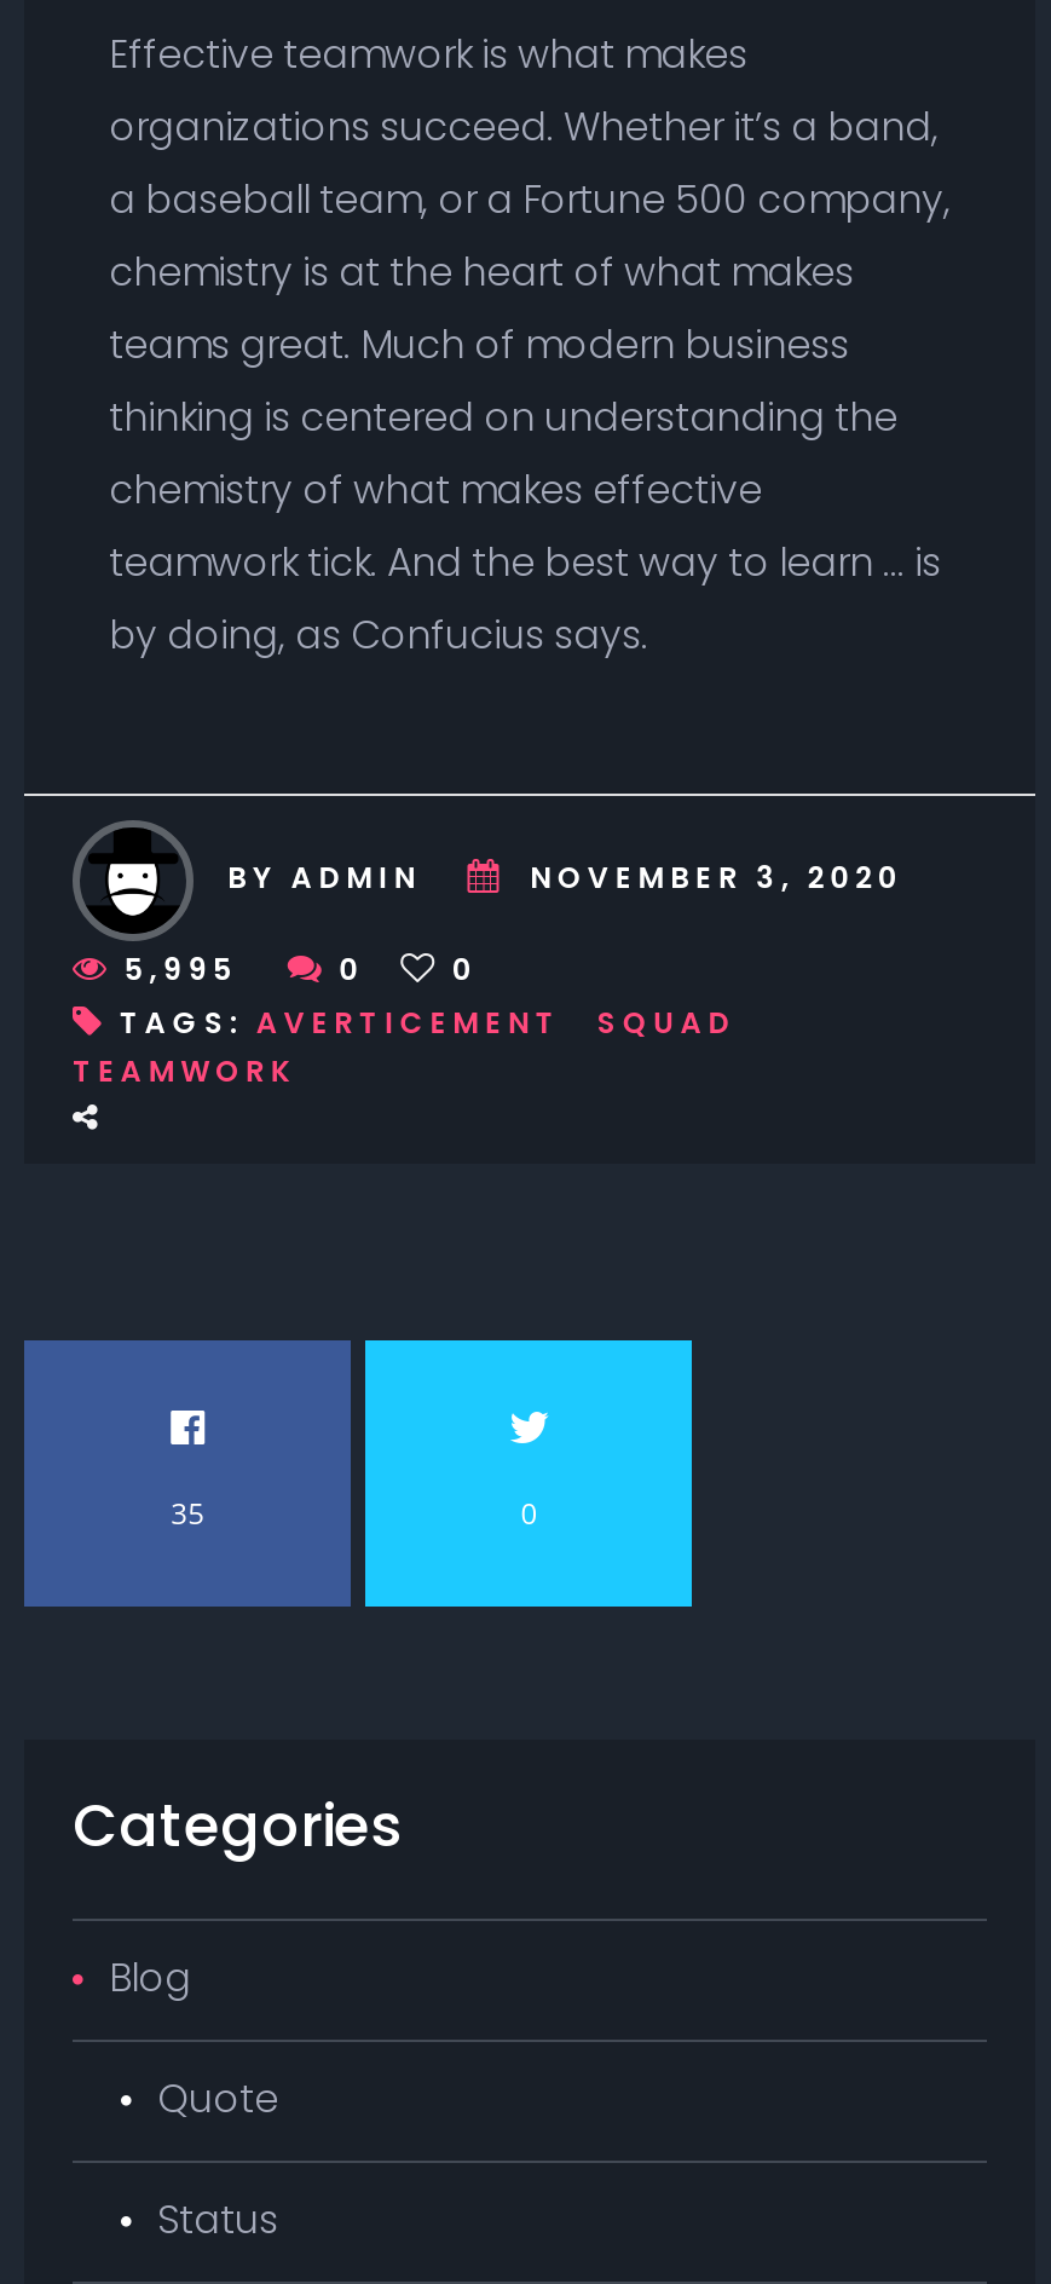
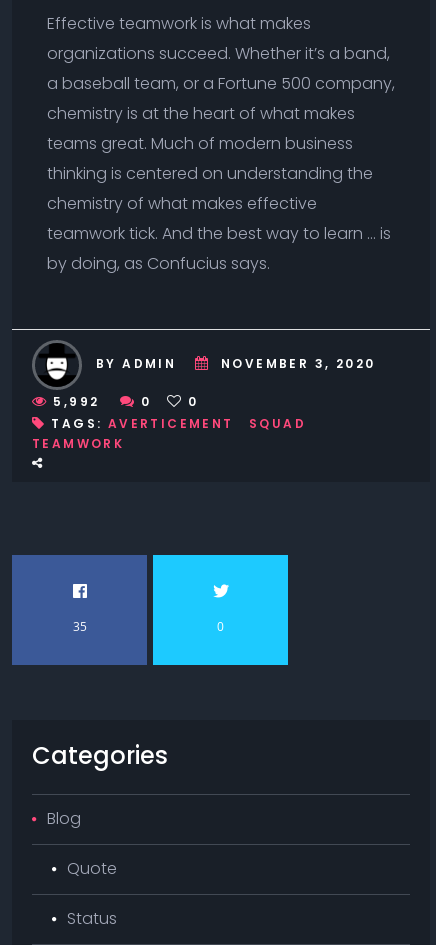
[124,948,238,989] 5,995 -> [53,393,99,410] 5,992

